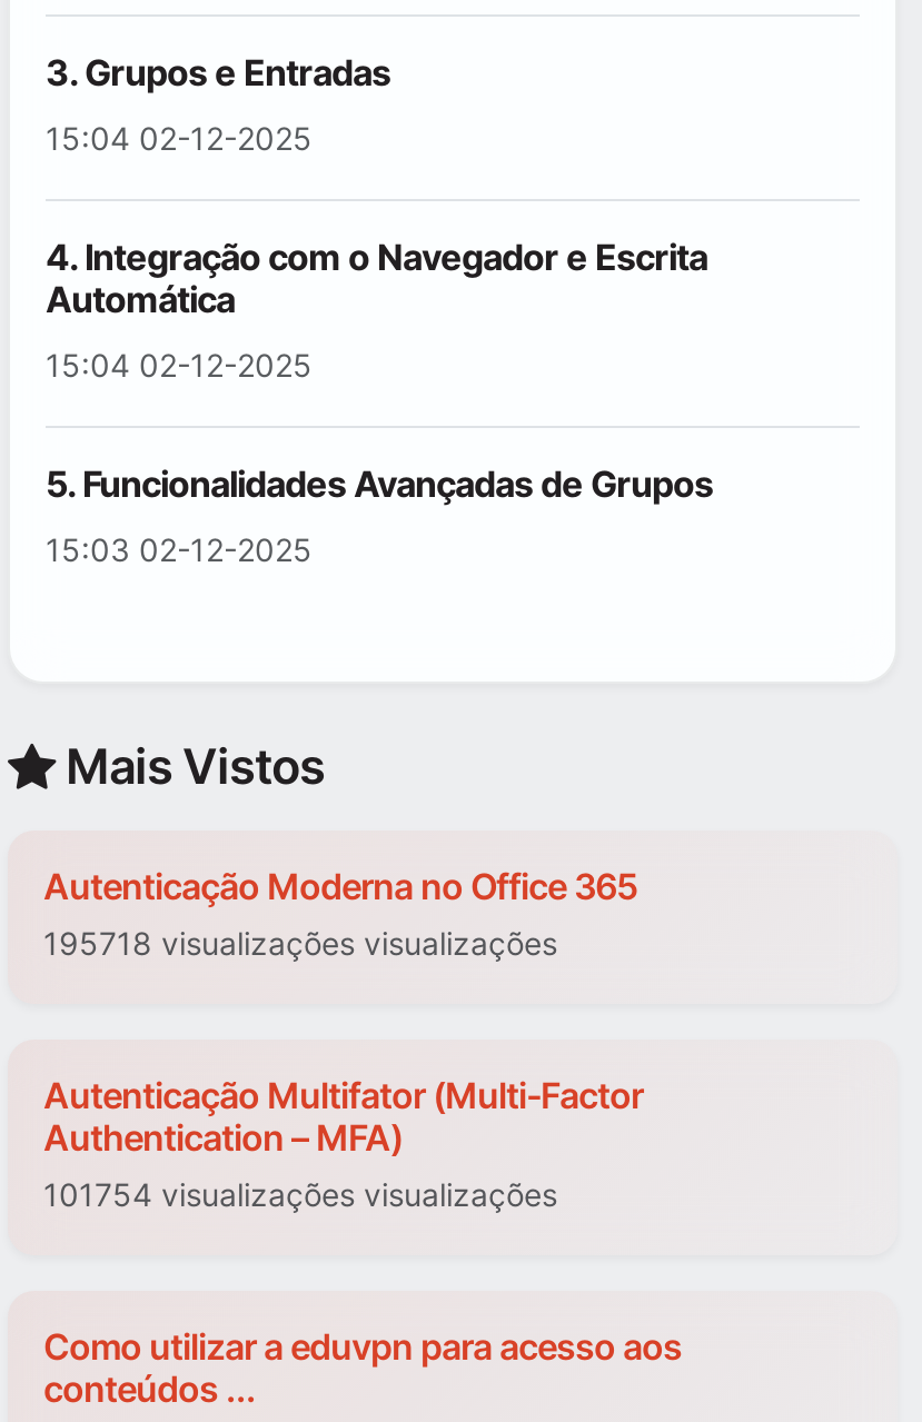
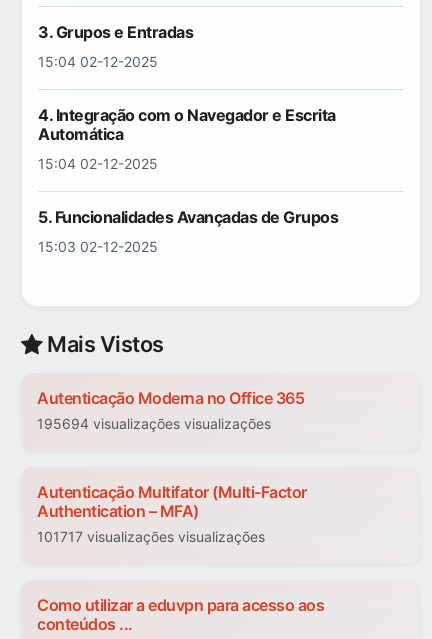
[43,925,557,963] 195718 visualizações visualizações -> [37,415,271,432] 195694 visualizações visualizações
[43,1176,557,1214] 101754 visualizações visualizações -> [37,528,265,545] 101717 visualizações visualizações

